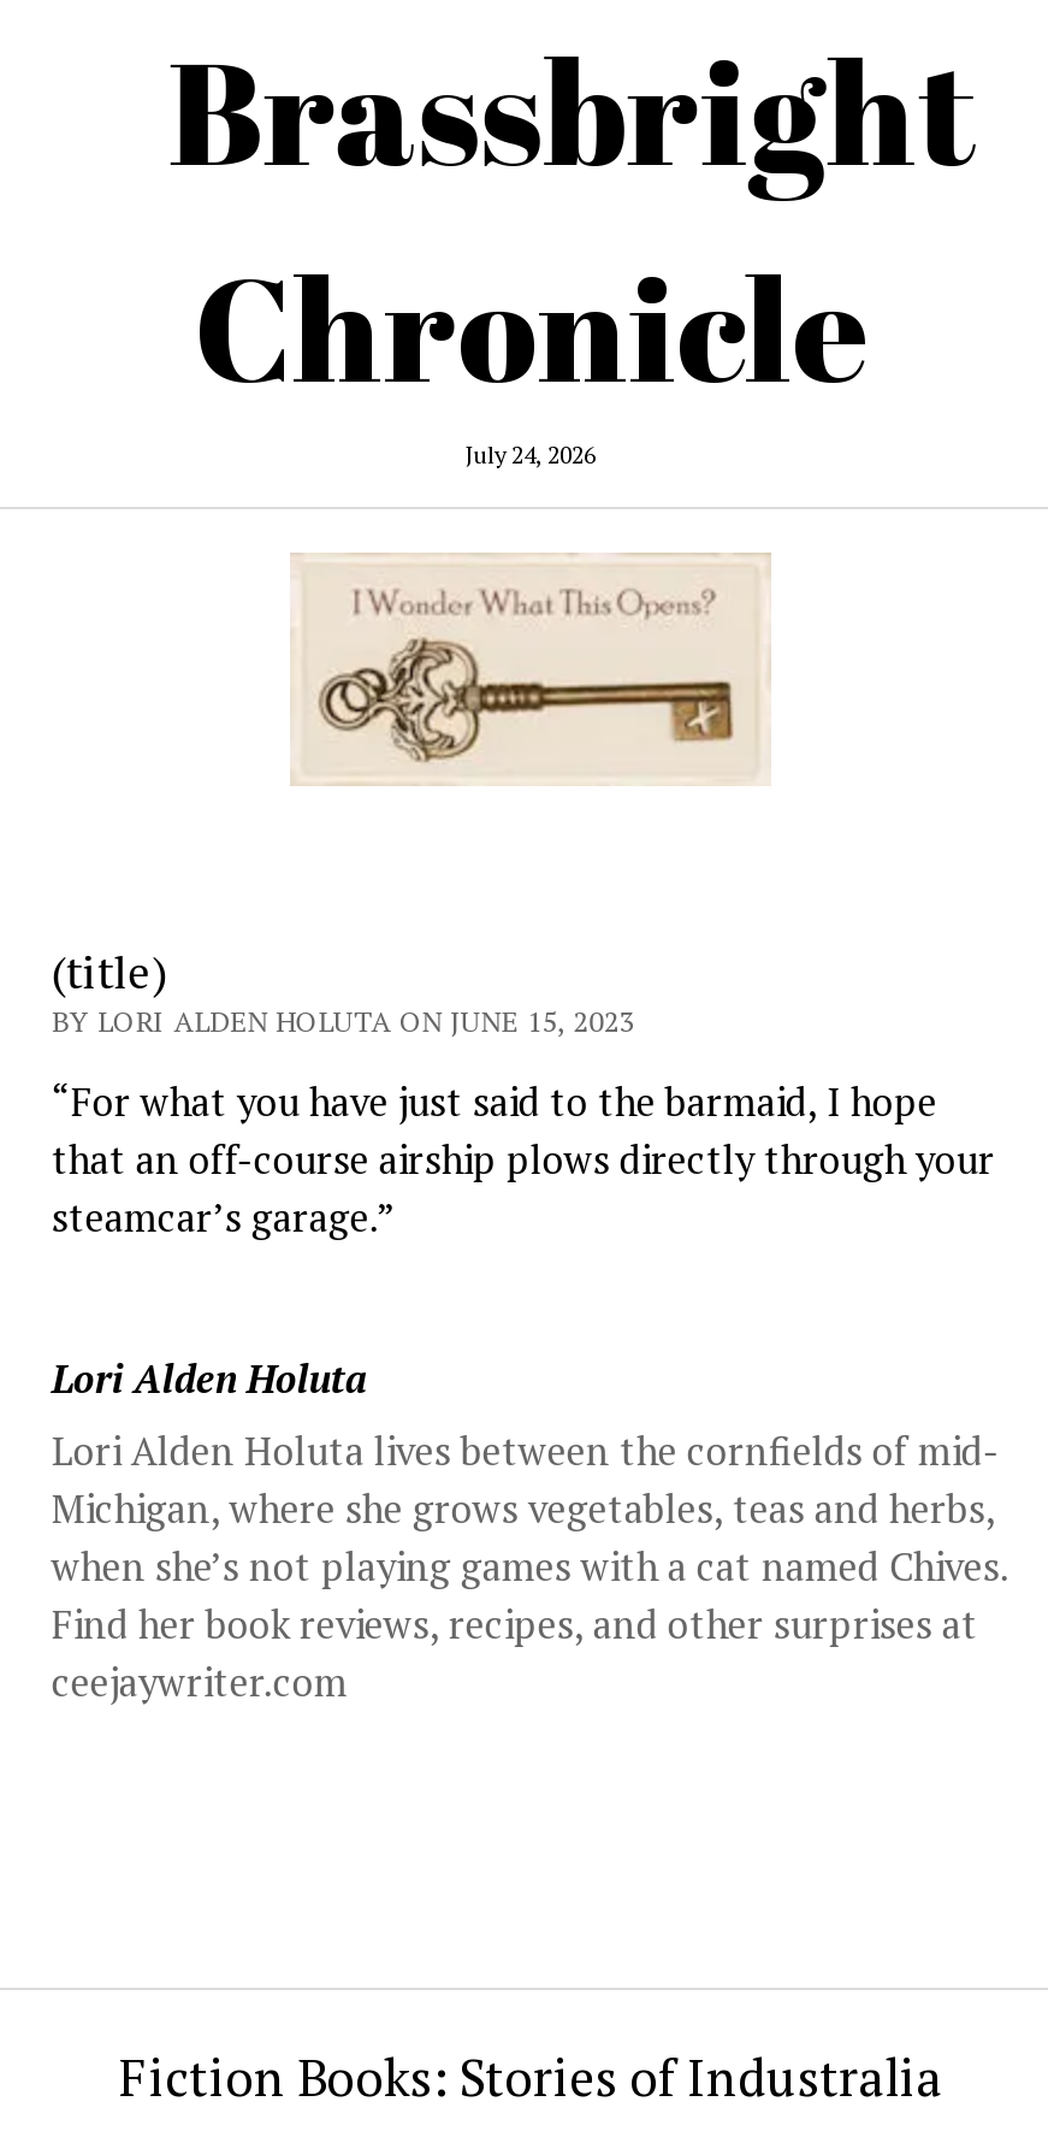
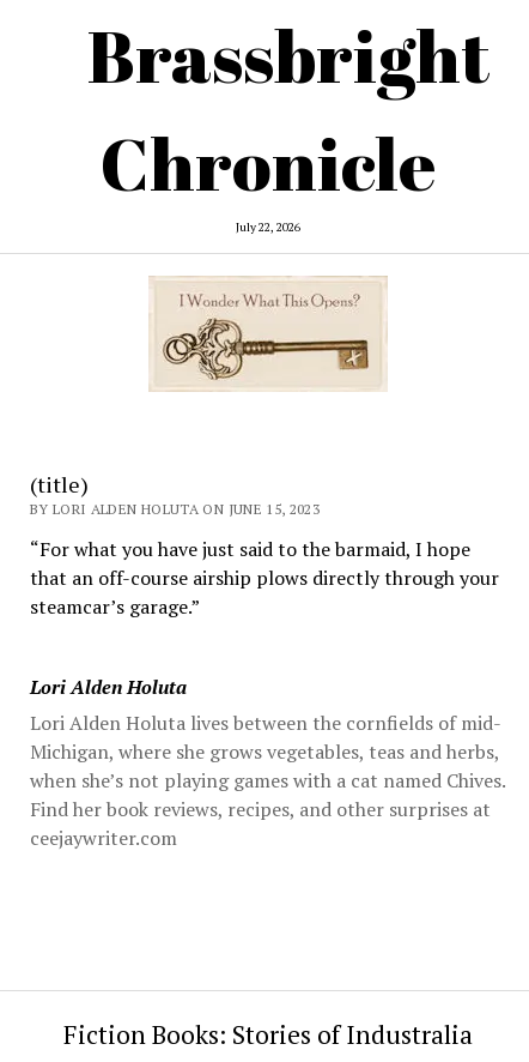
[466,439,596,471] July 24, 2026 -> [236,219,300,235] July 22, 2026

